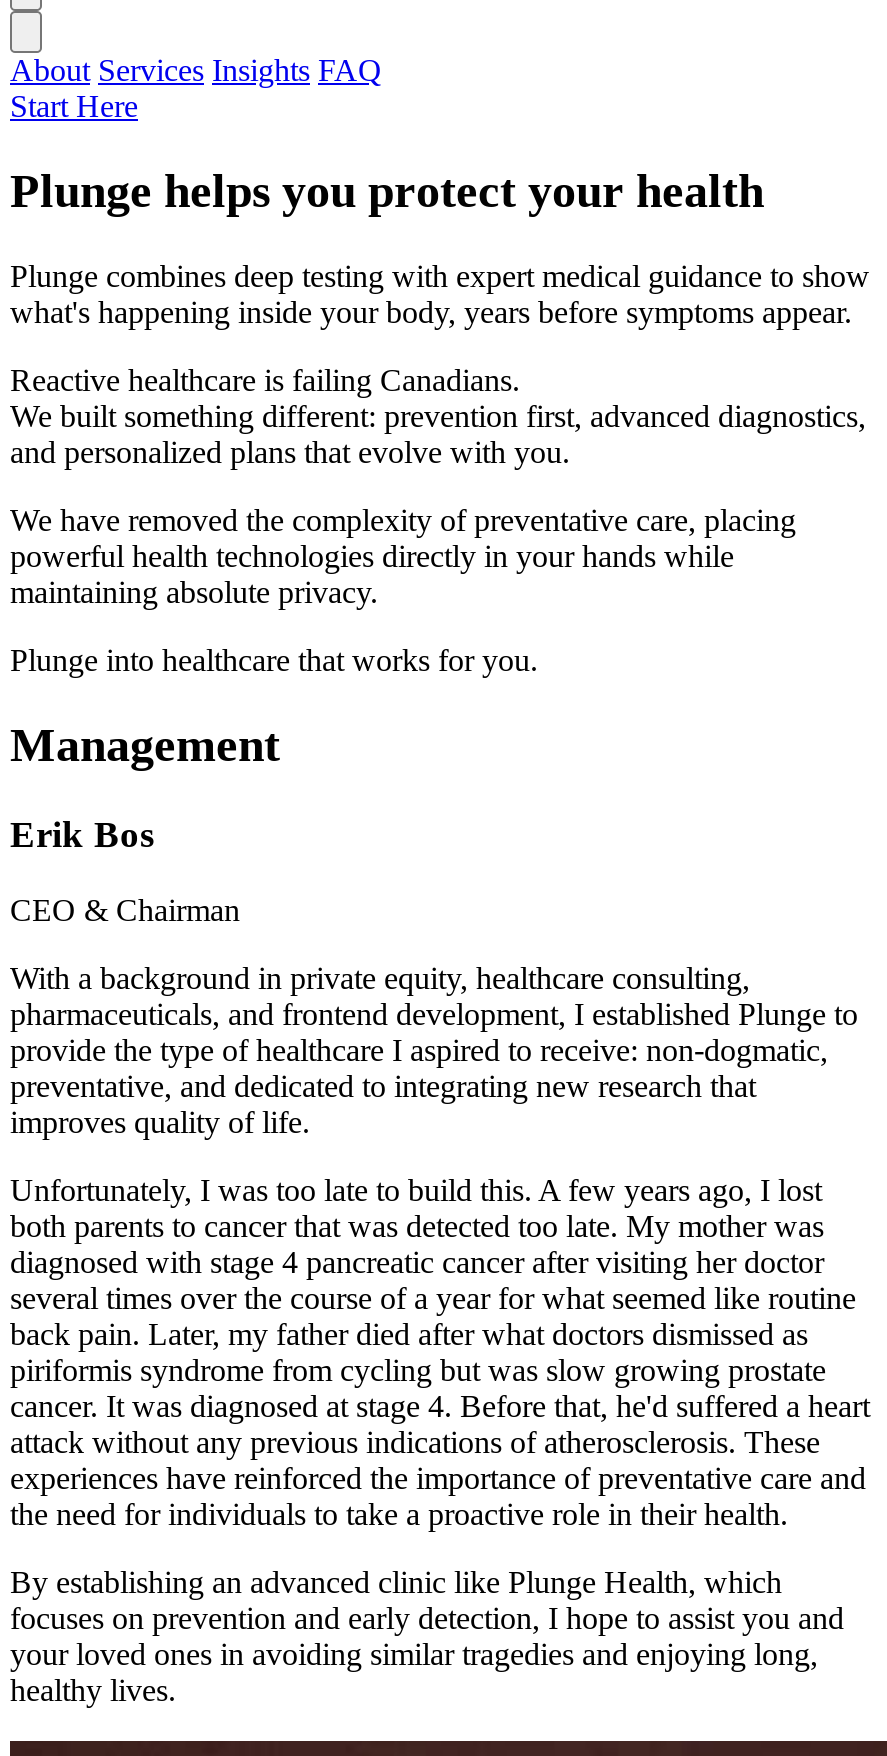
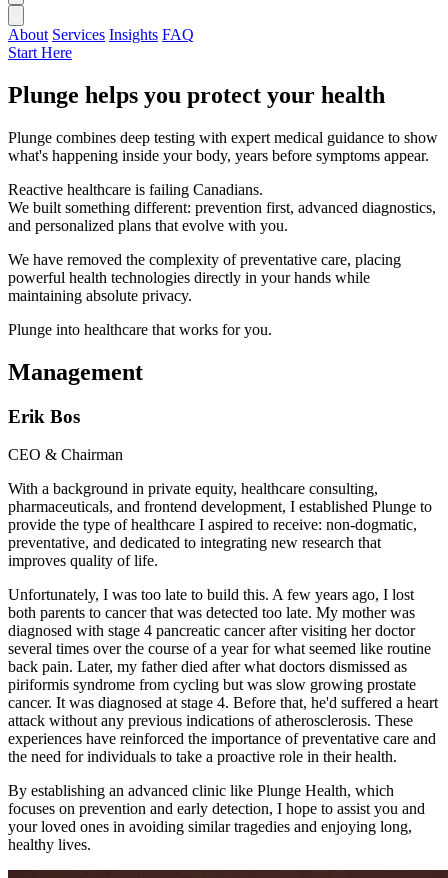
[10,165,824,217] Plunge helps you transformyour health -> [8,82,385,108] Plunge helps you protectyour health

